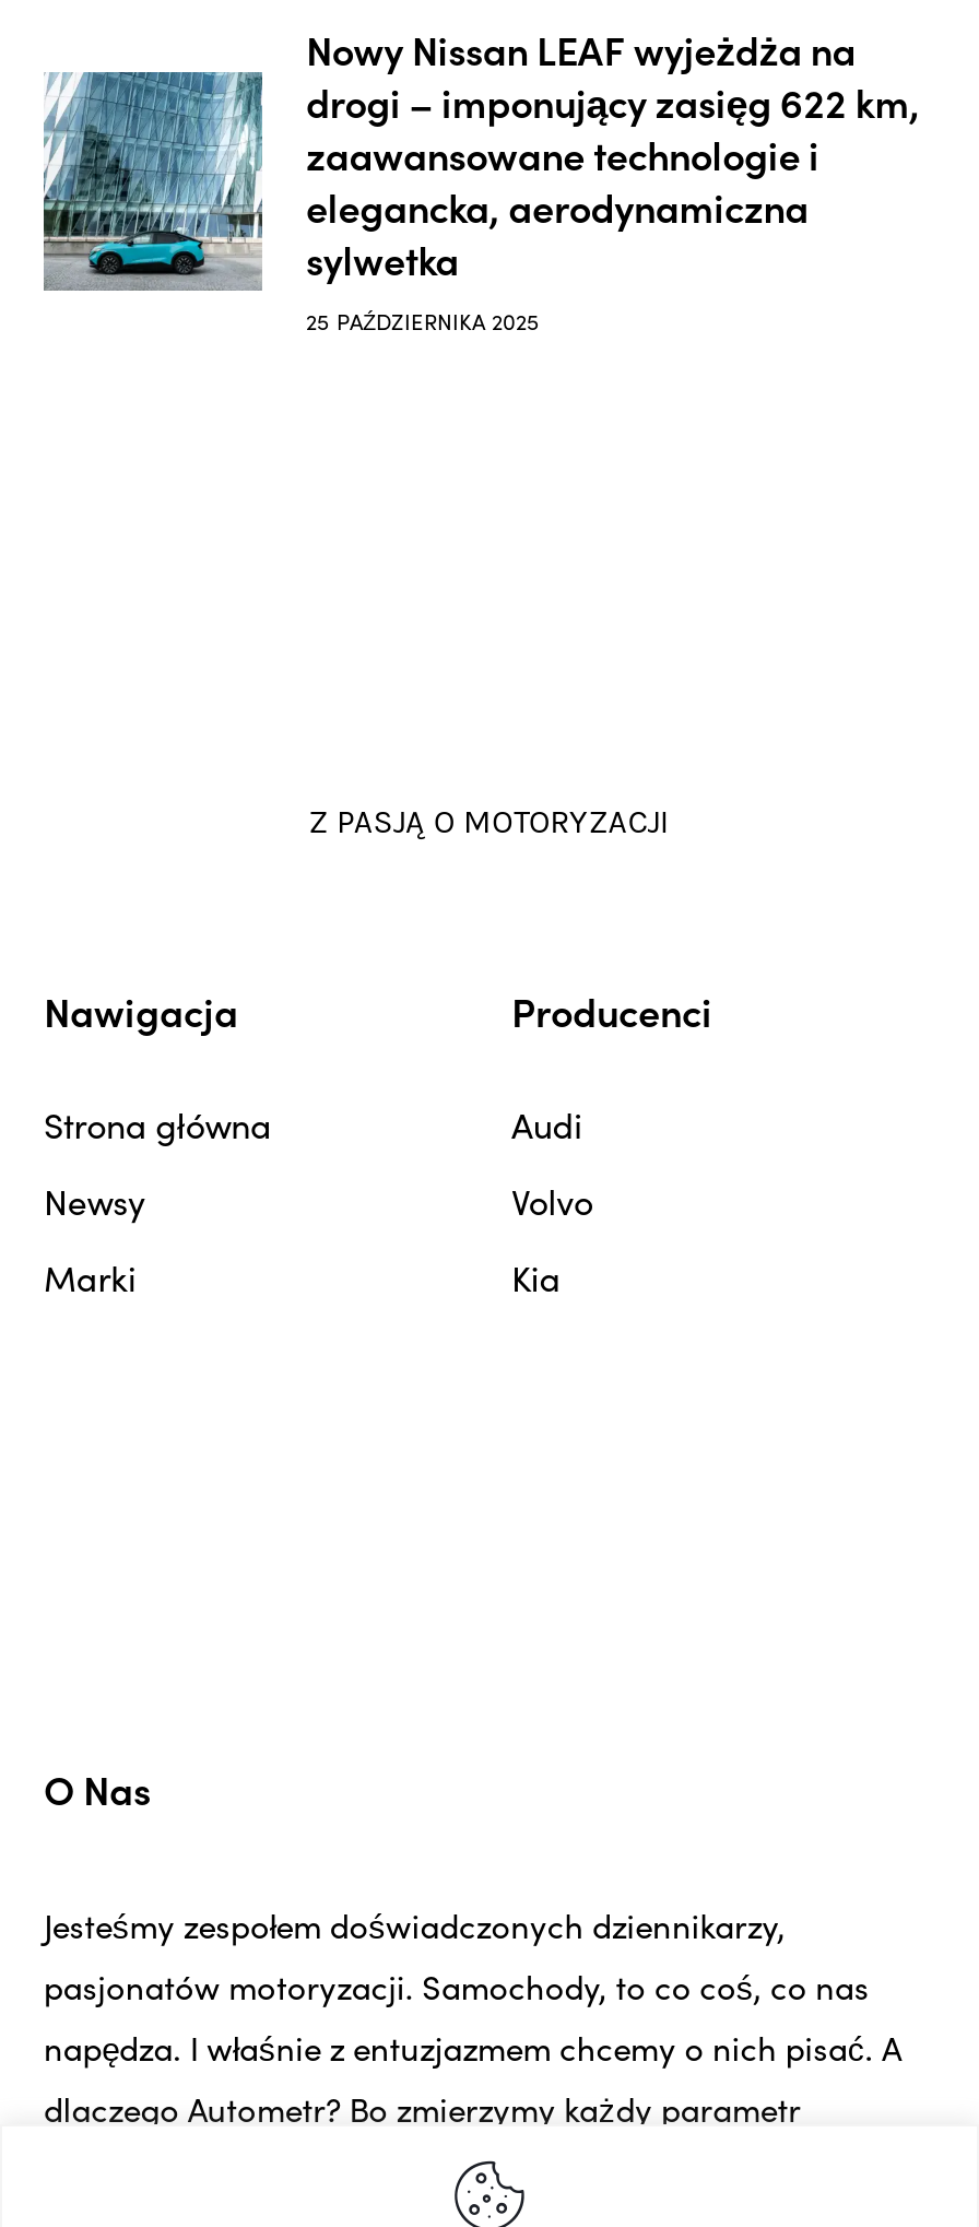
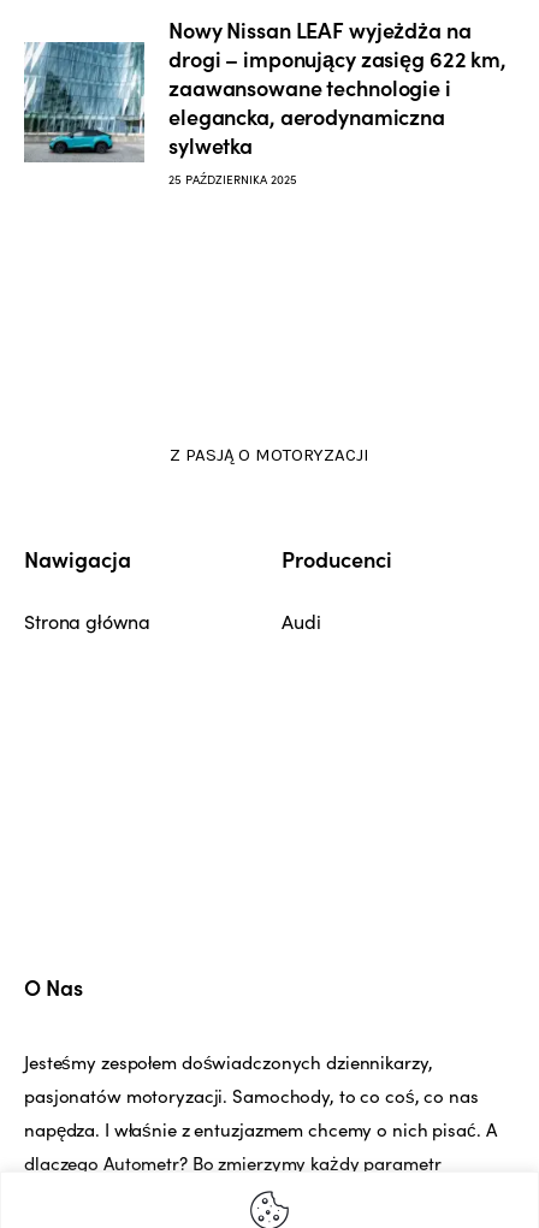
[44,1176,145,1301] Newsy | Marki -> none
[511,1176,593,1301] Volvo | Kia -> none

